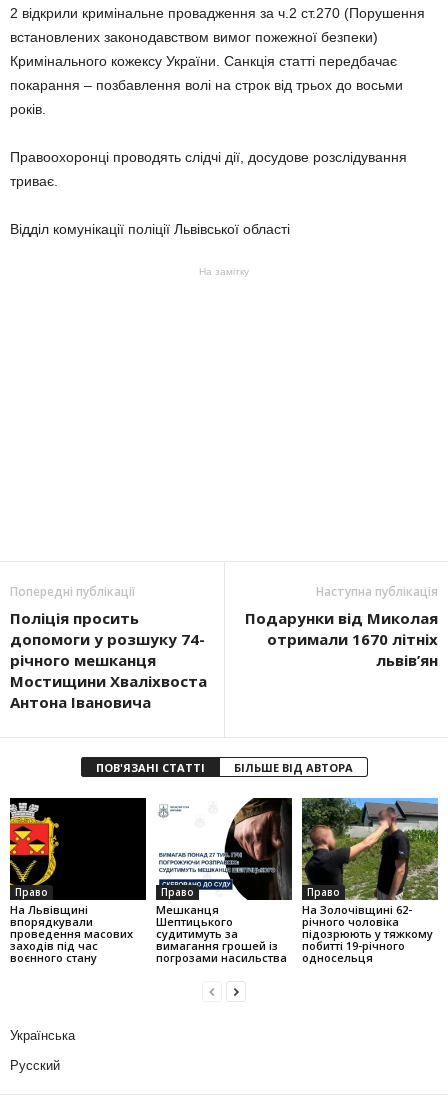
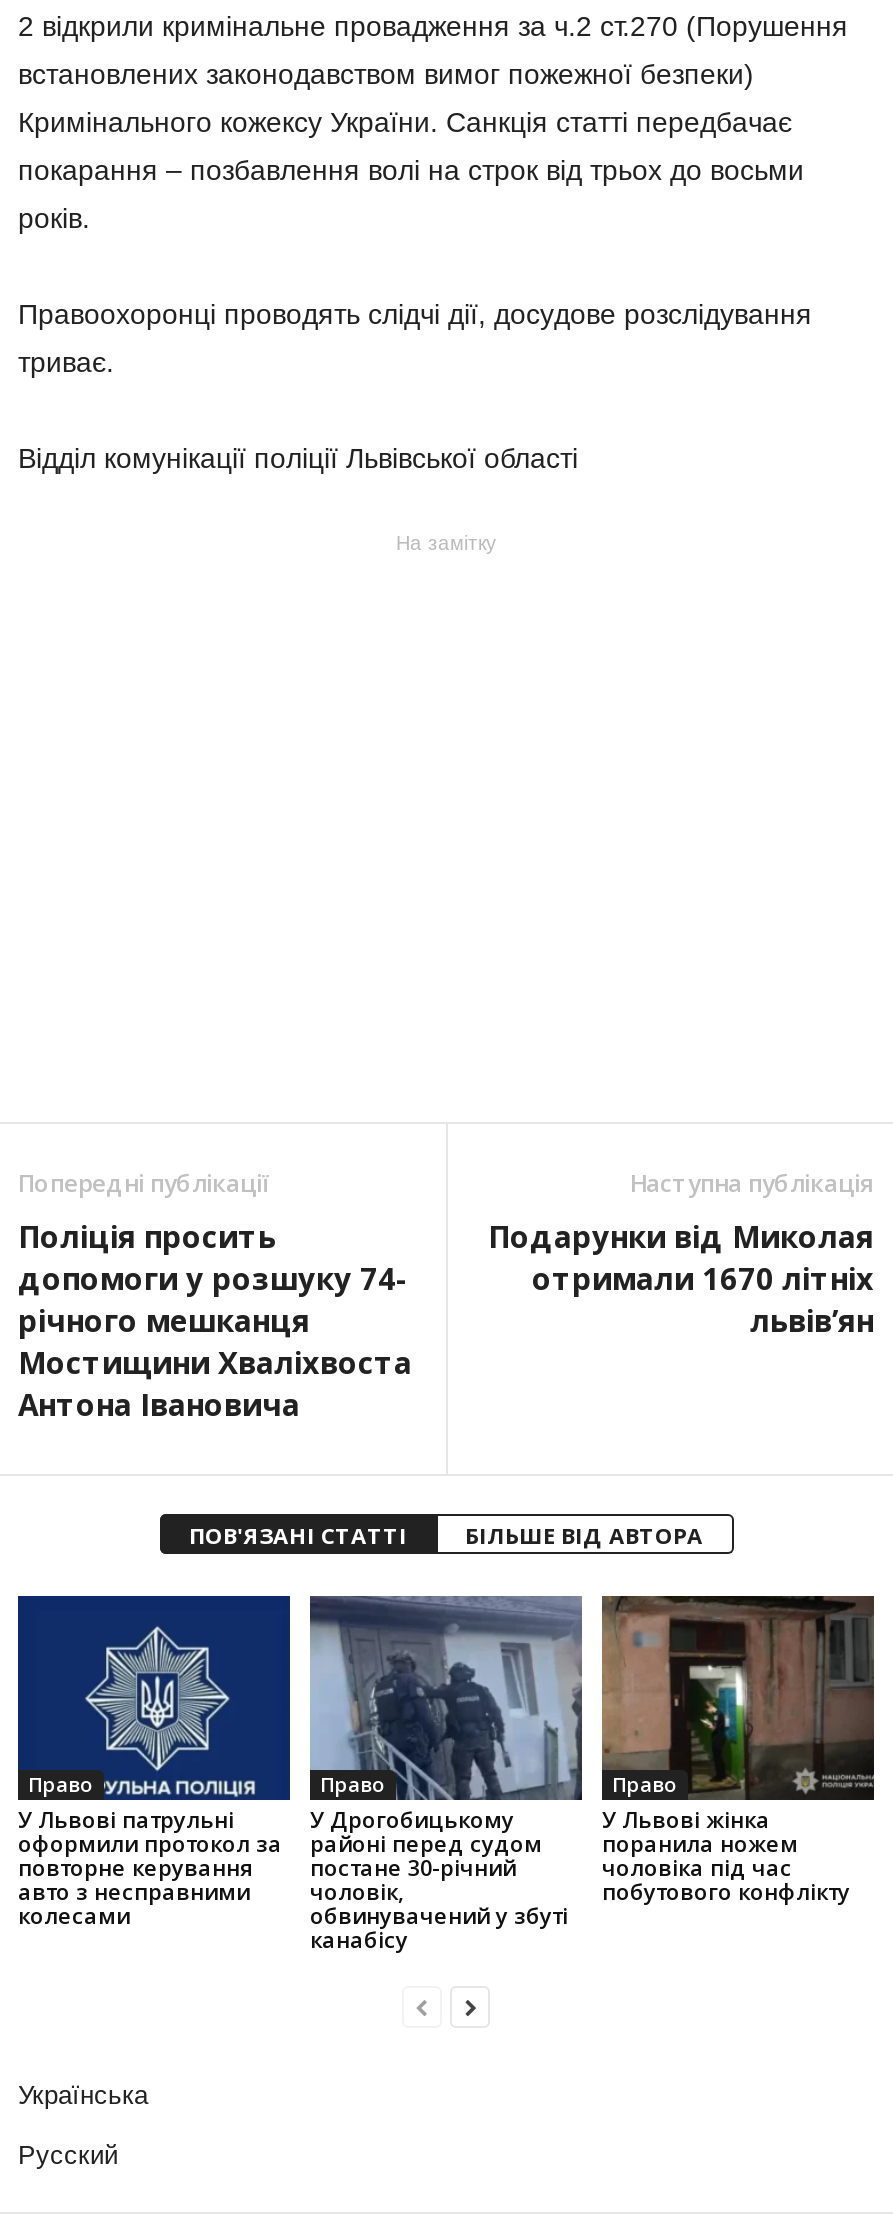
[9,797,147,965] [image] | На Львівщині | впорядкували | проведення масових | заходів під час | воєнного стану -> [16,1594,292,1929] [image] | У Львові патрульні | оформили протокол за | повторне керування | авто з несправними | колесами
[156,797,293,965] [image] | Мешканця | Шептицького | судитимуть за | вимагання грошей із | погрозами насильства -> [308,1594,584,1953] [image] | У Дрогобицькому | районі перед судом | постане 30-річний | чоловік, | обвинувачений у збуті | канабісу
[301,797,439,965] [image] | На Золочівщині 62- | річного чоловіка | підозрюють у тяжкому | побитті 19-річного | односельця -> [600,1594,876,1905] [image] | У Львові жінка | поранила ножем | чоловіка під час | побутового конфлікту

